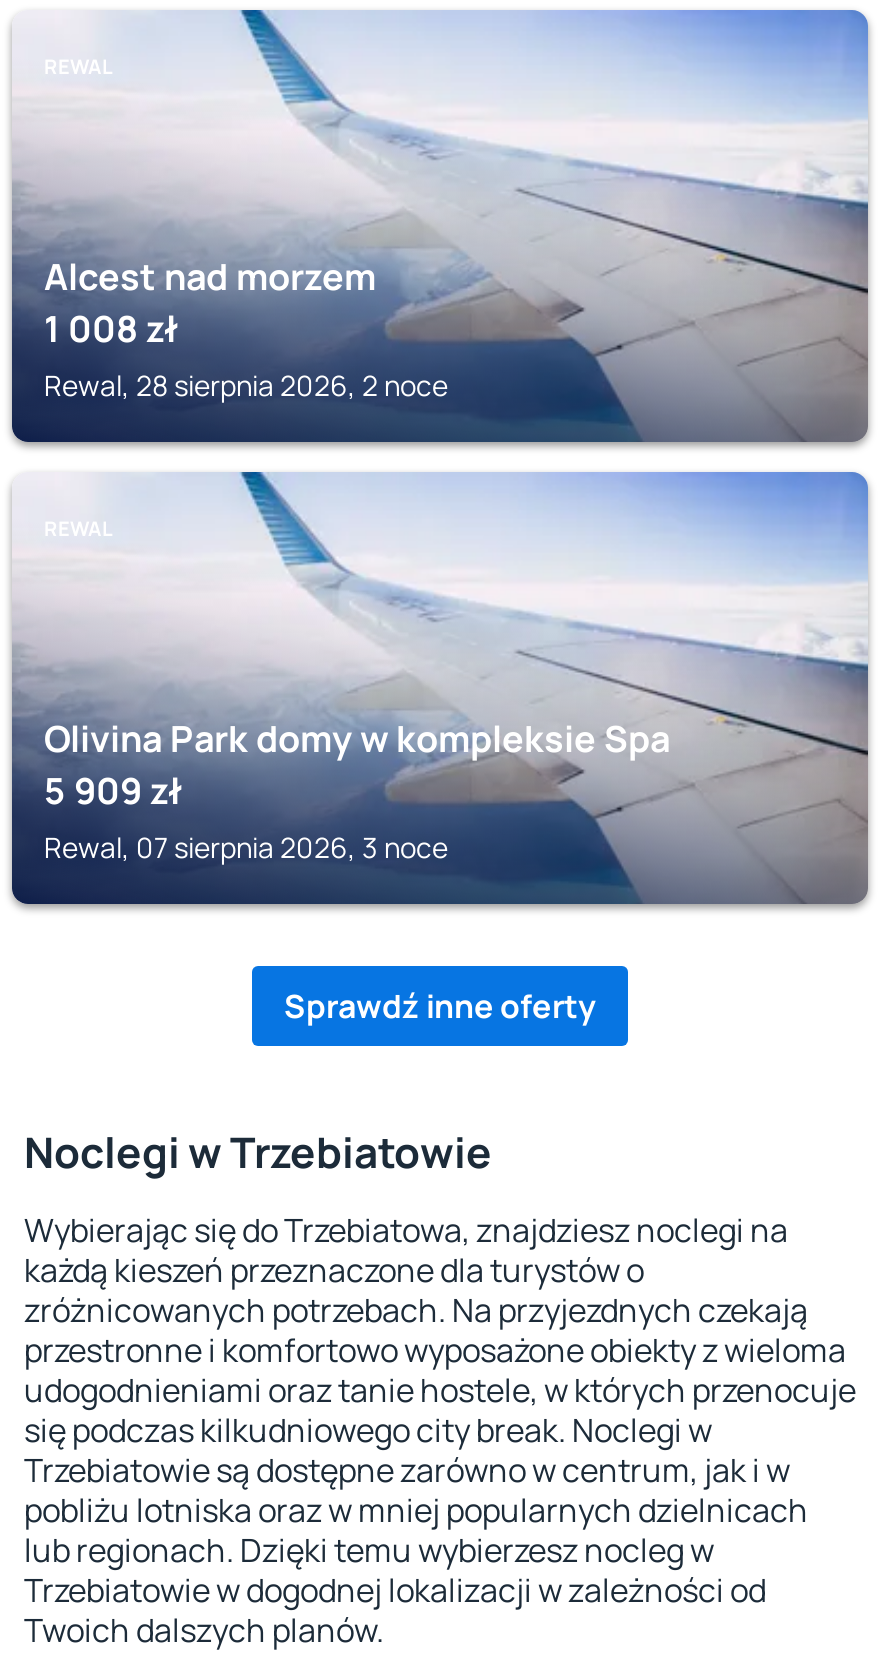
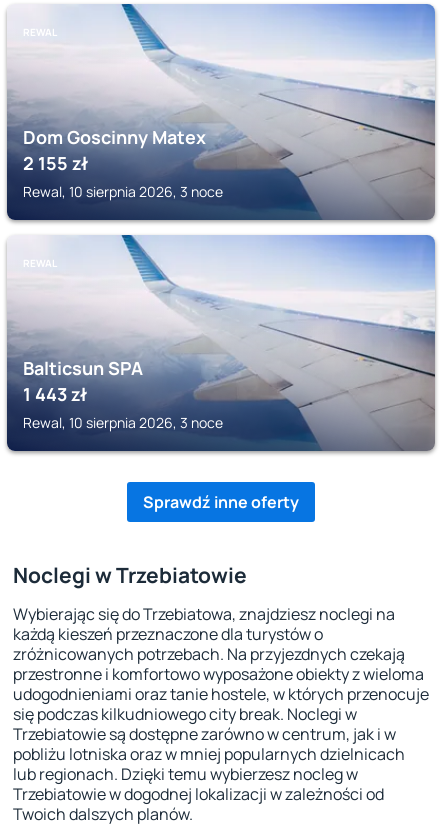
[44,252,448,404] Alcest nad morzem | 1 008 zł | Rewal, 28 sierpnia 2026, 2 noce -> [23,125,223,201] Dom Goscinny Matex | 2 155 zł | Rewal, 10 sierpnia 2026, 3 noce
[44,714,670,866] Olivina Park domy w kompleksie Spa | 5 909 zł | Rewal, 07 sierpnia 2026, 3 noce -> [23,356,223,432] Balticsun SPA | 1 443 zł | Rewal, 10 sierpnia 2026, 3 noce

